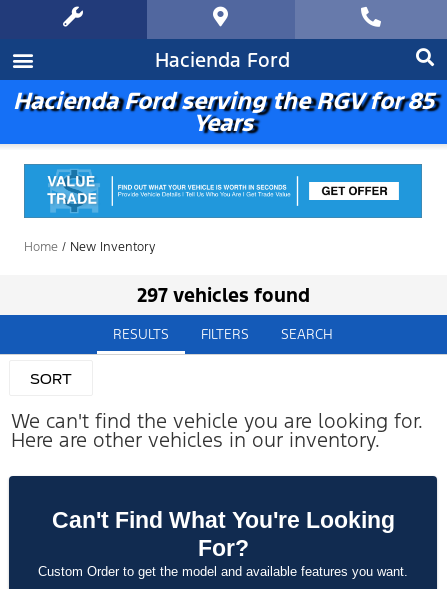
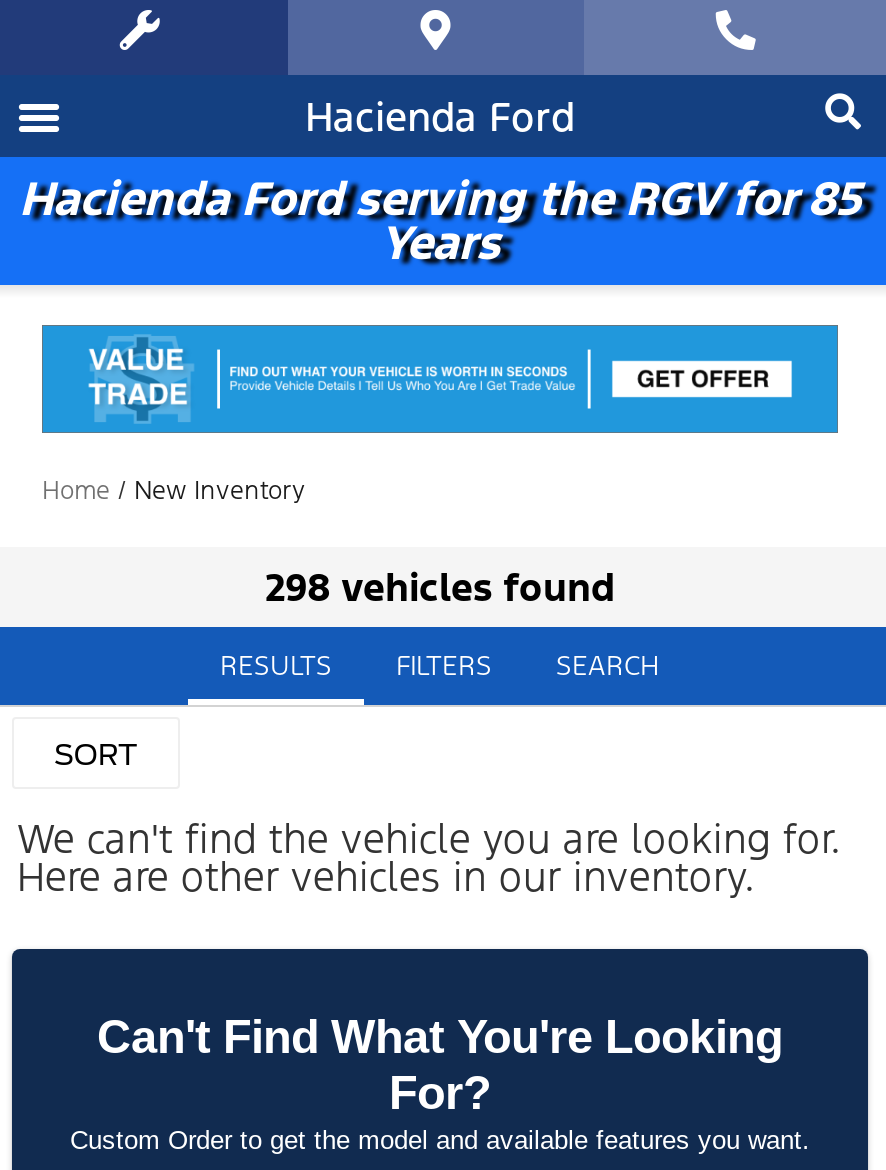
[136,283,309,307] 297 vehicles found -> [265,563,615,611] 298 vehicles found

